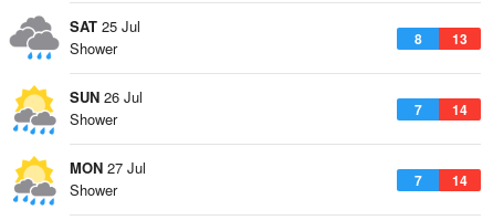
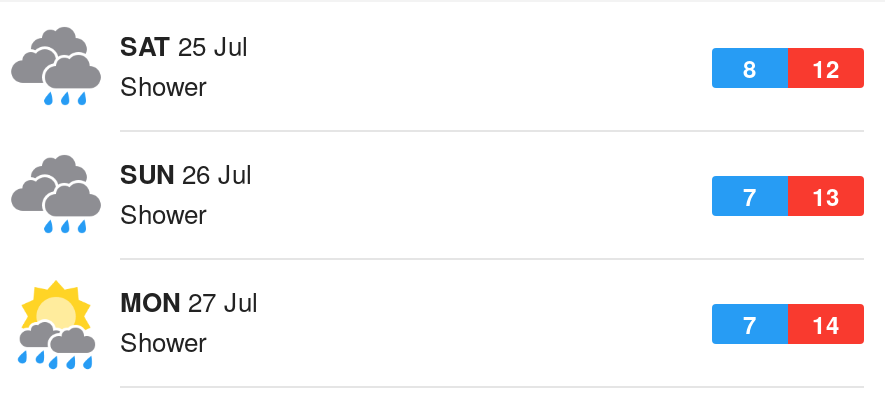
[414,28,468,48] 8 13 -> [743,49,840,85] 8 12
[10,85,59,136] [image] -> [10,154,102,240] [image]
[414,99,468,119] 7 14 -> [743,177,840,213] 7 13

